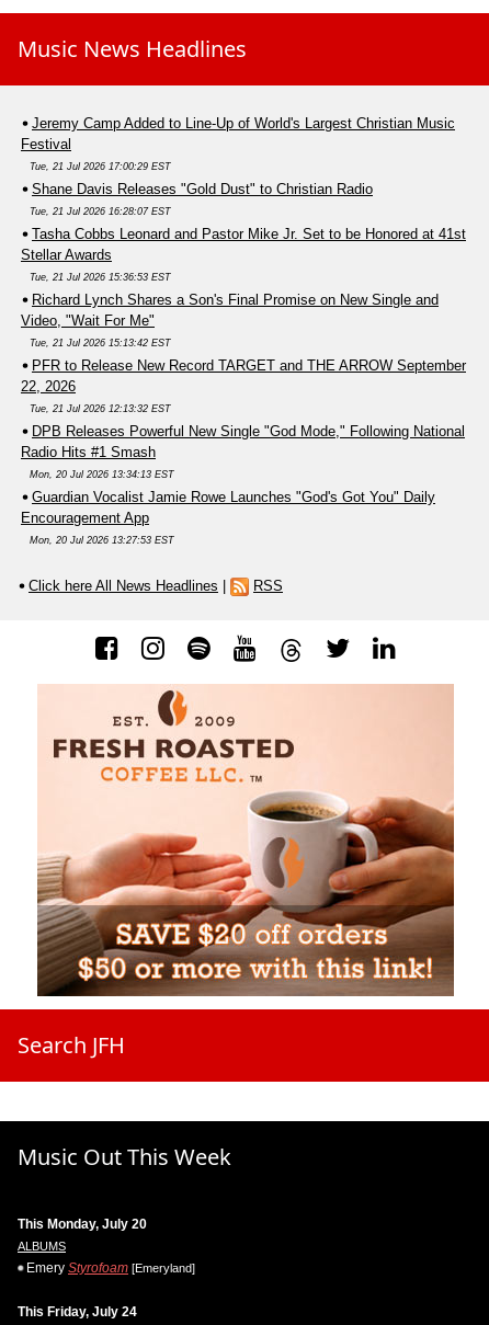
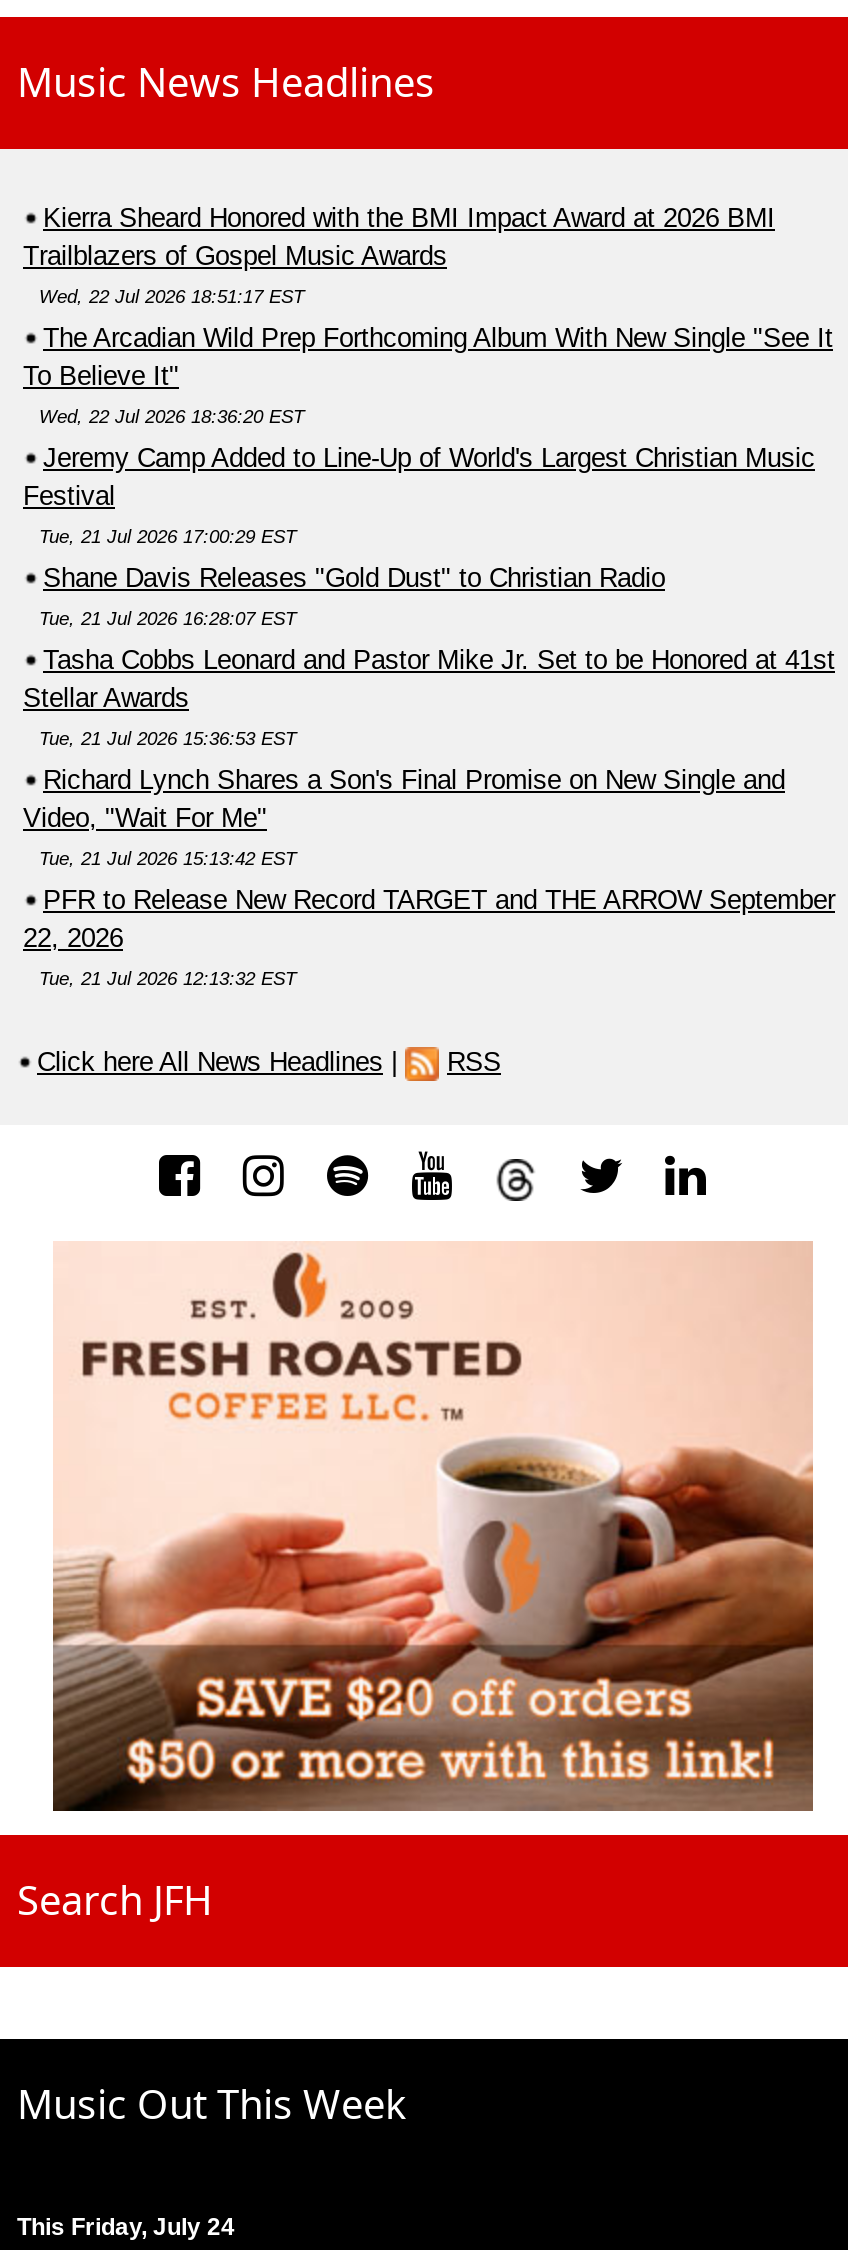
none -> [23,203,833,427] Kierra Sheard Honored with the BMI Impact Award at 2026 BMI | Trailblazers of Gospel Music Awards | Wed, 22 Jul 2026 18:51:17 EST | The Arcadian Wild Prep Forthcoming Album With New Single "See It | To Believe It" | Wed, 22 Jul 2026 18:36:20 EST
moved [21,115,466,414] -> [23,443,835,989]: Jeremy Camp Added to Line-Up of World's Largest Christian Music | Festival | Tue, 21 Jul 2026 17:00:29 EST | ... | 22, 2026 | Tue, 21 Jul 2026 12:13:32 EST
[21,423,465,546] DPB Releases Powerful New Single "God Mode," Following National | Radio Hits #1 Smash | Mon, 20 Jul 2026 13:34:13 EST | Guardian Vocalist Jamie Rowe Launches "God's Got You" Daily | Encouragement App | Mon, 20 Jul 2026 13:27:53 EST -> none
[18,1217,195,1276] This Monday, July 20 | ALBUMS | Emery Styrofoam [Emeryland] -> none

